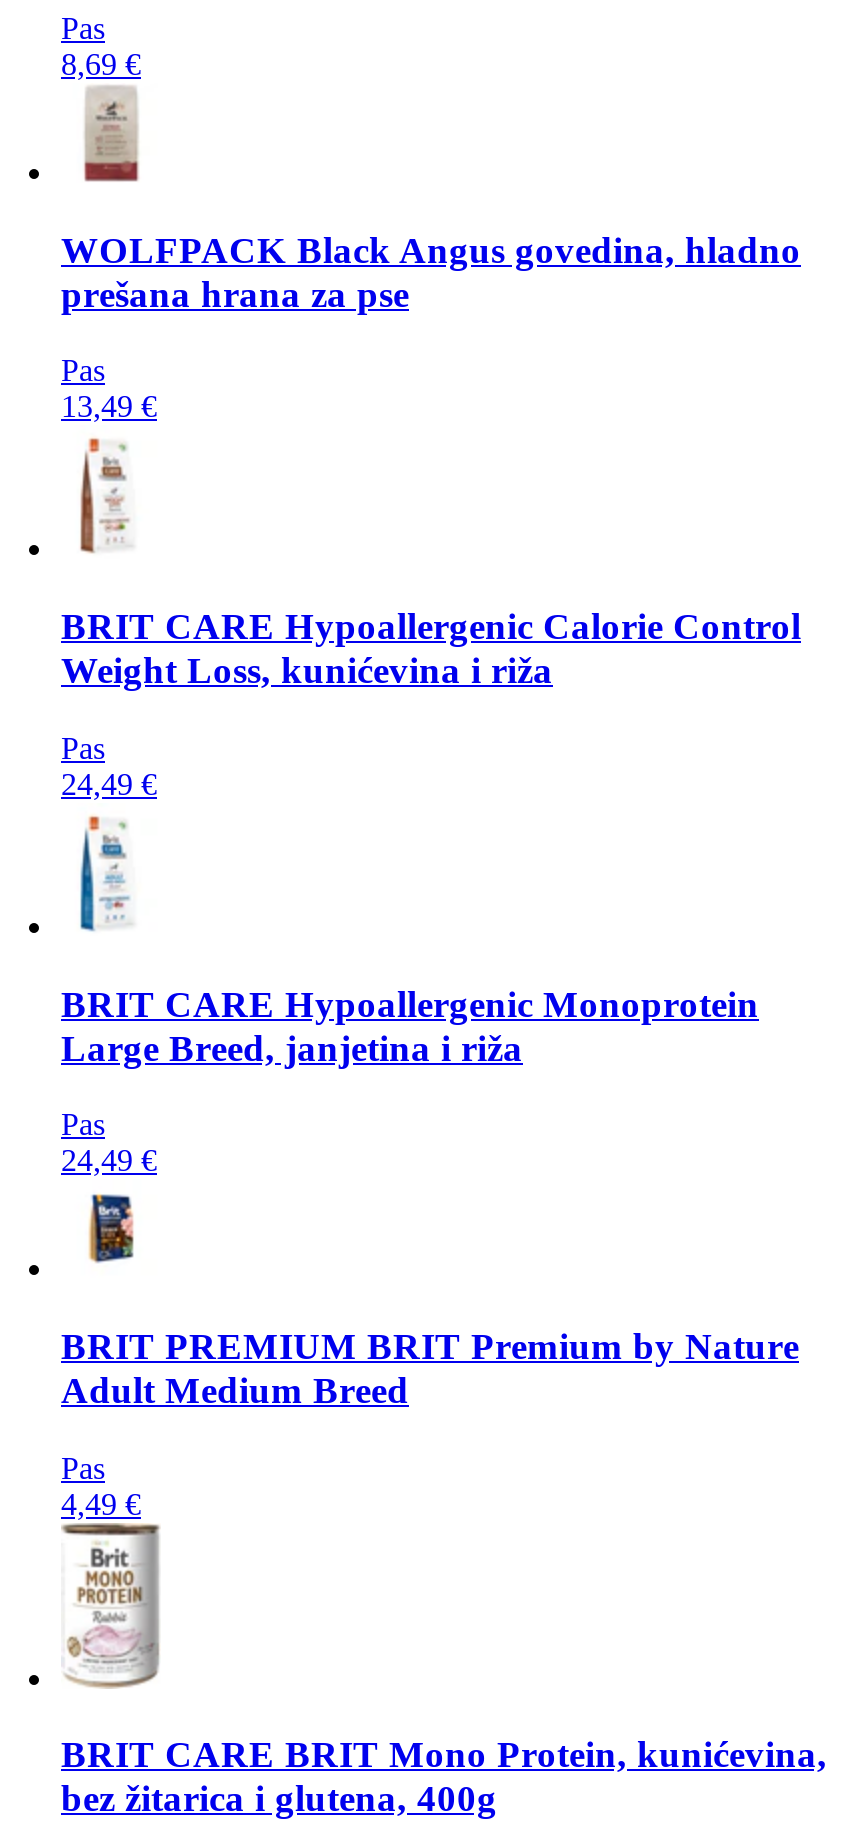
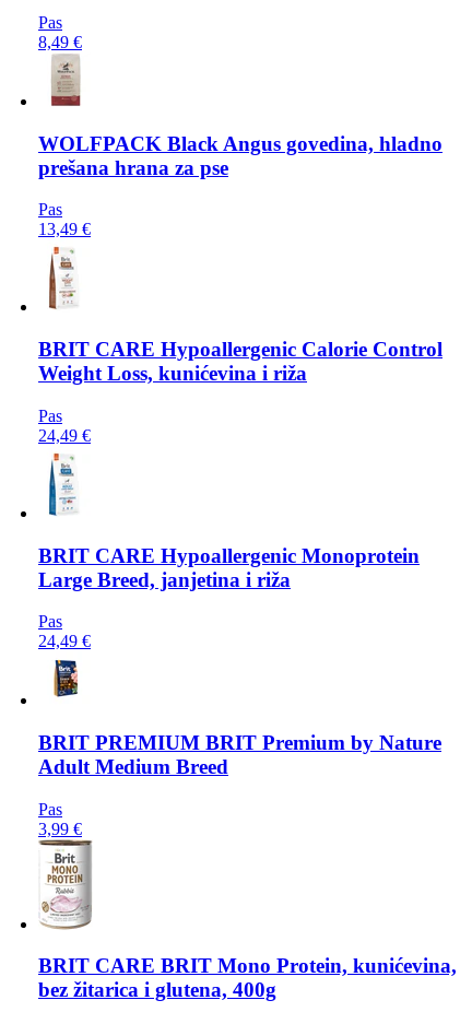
[61,47,141,81] 8,69 € -> [38,33,82,51] 8,49 €
[61,1486,141,1520] 4,49 € -> [38,819,82,838] 3,99 €

